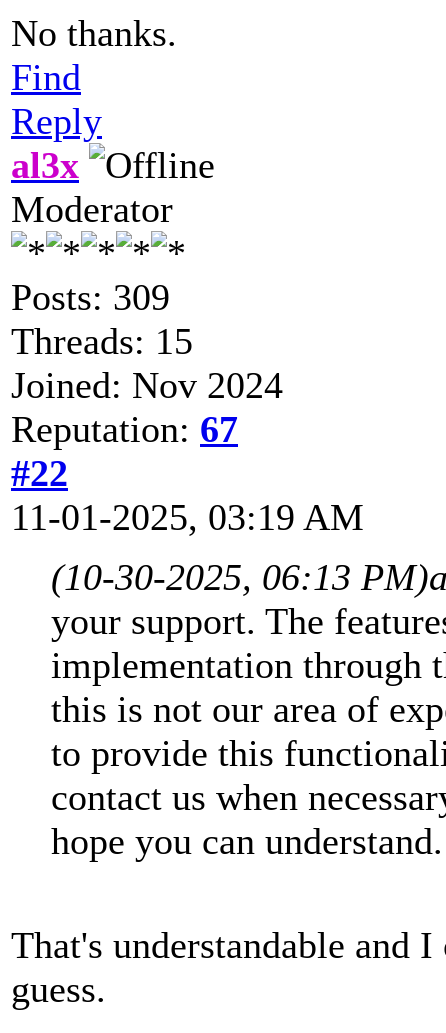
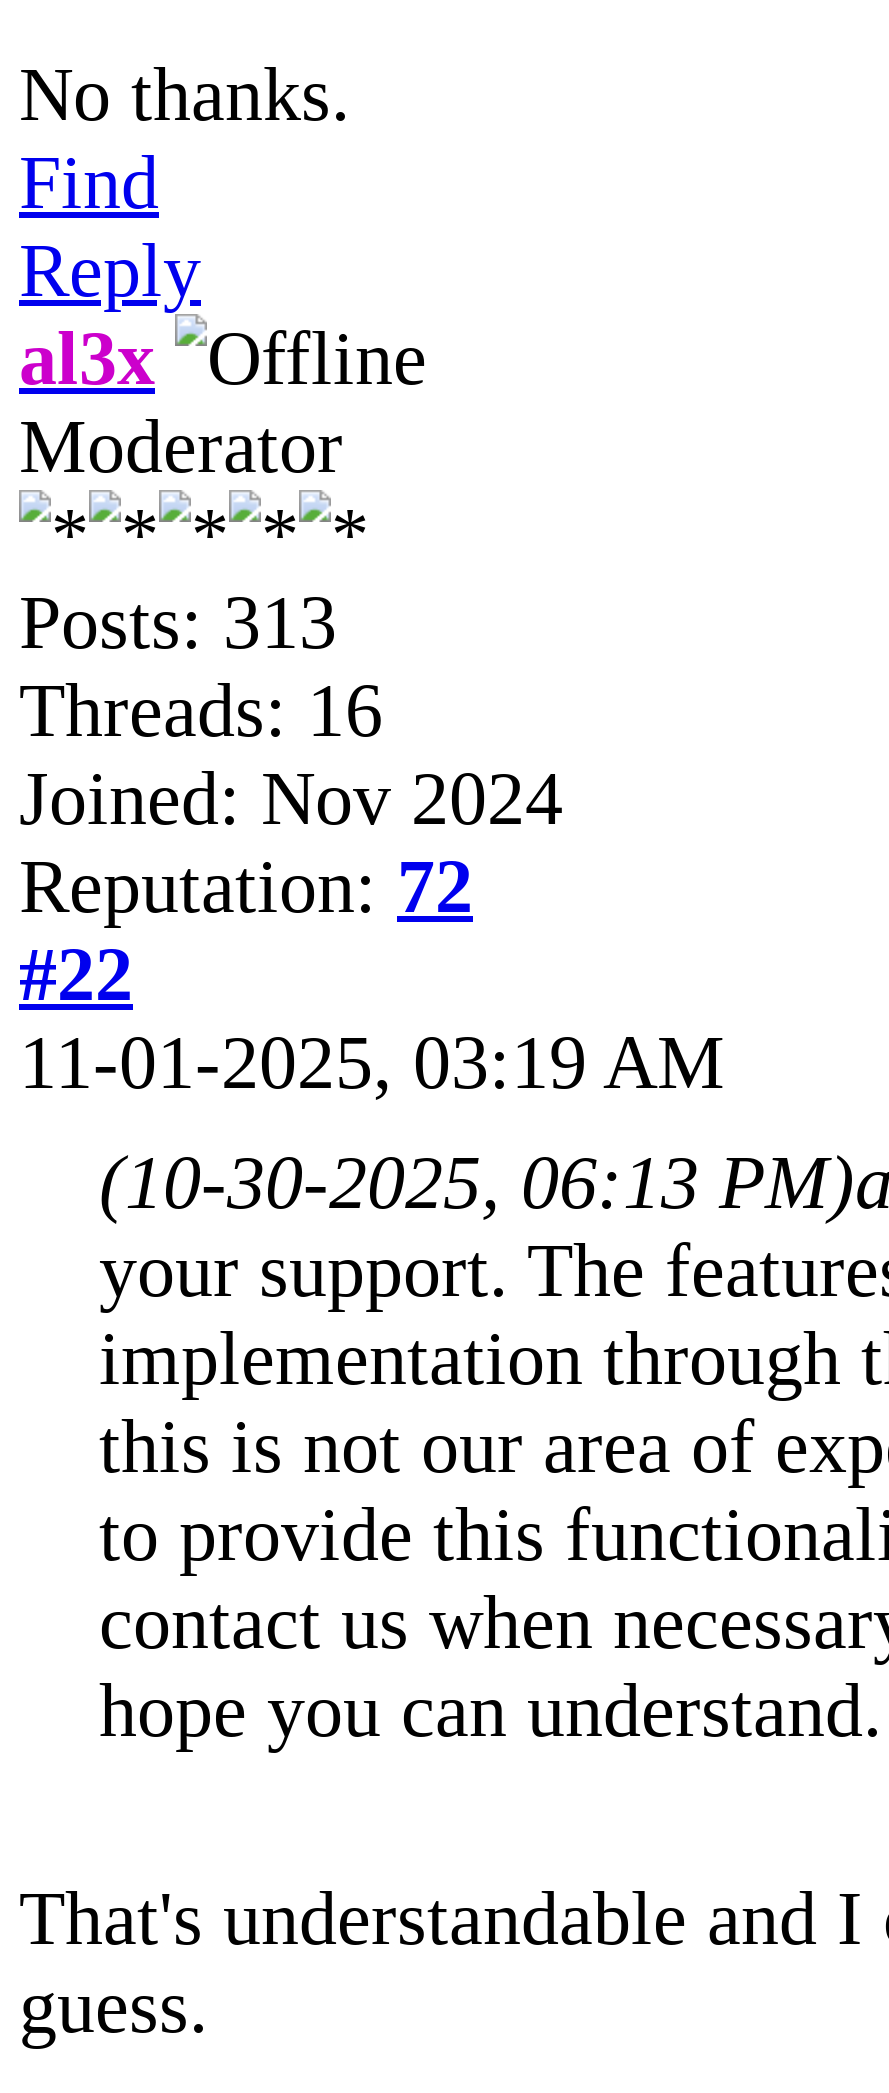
[11,276,170,318] Posts: 309 -> [19,579,337,663] Posts: 313
[11,320,193,362] Threads: 15 -> [19,667,383,751] Threads: 16
[11,408,238,450] Reputation: 67 -> [19,843,473,927] Reputation: 72

